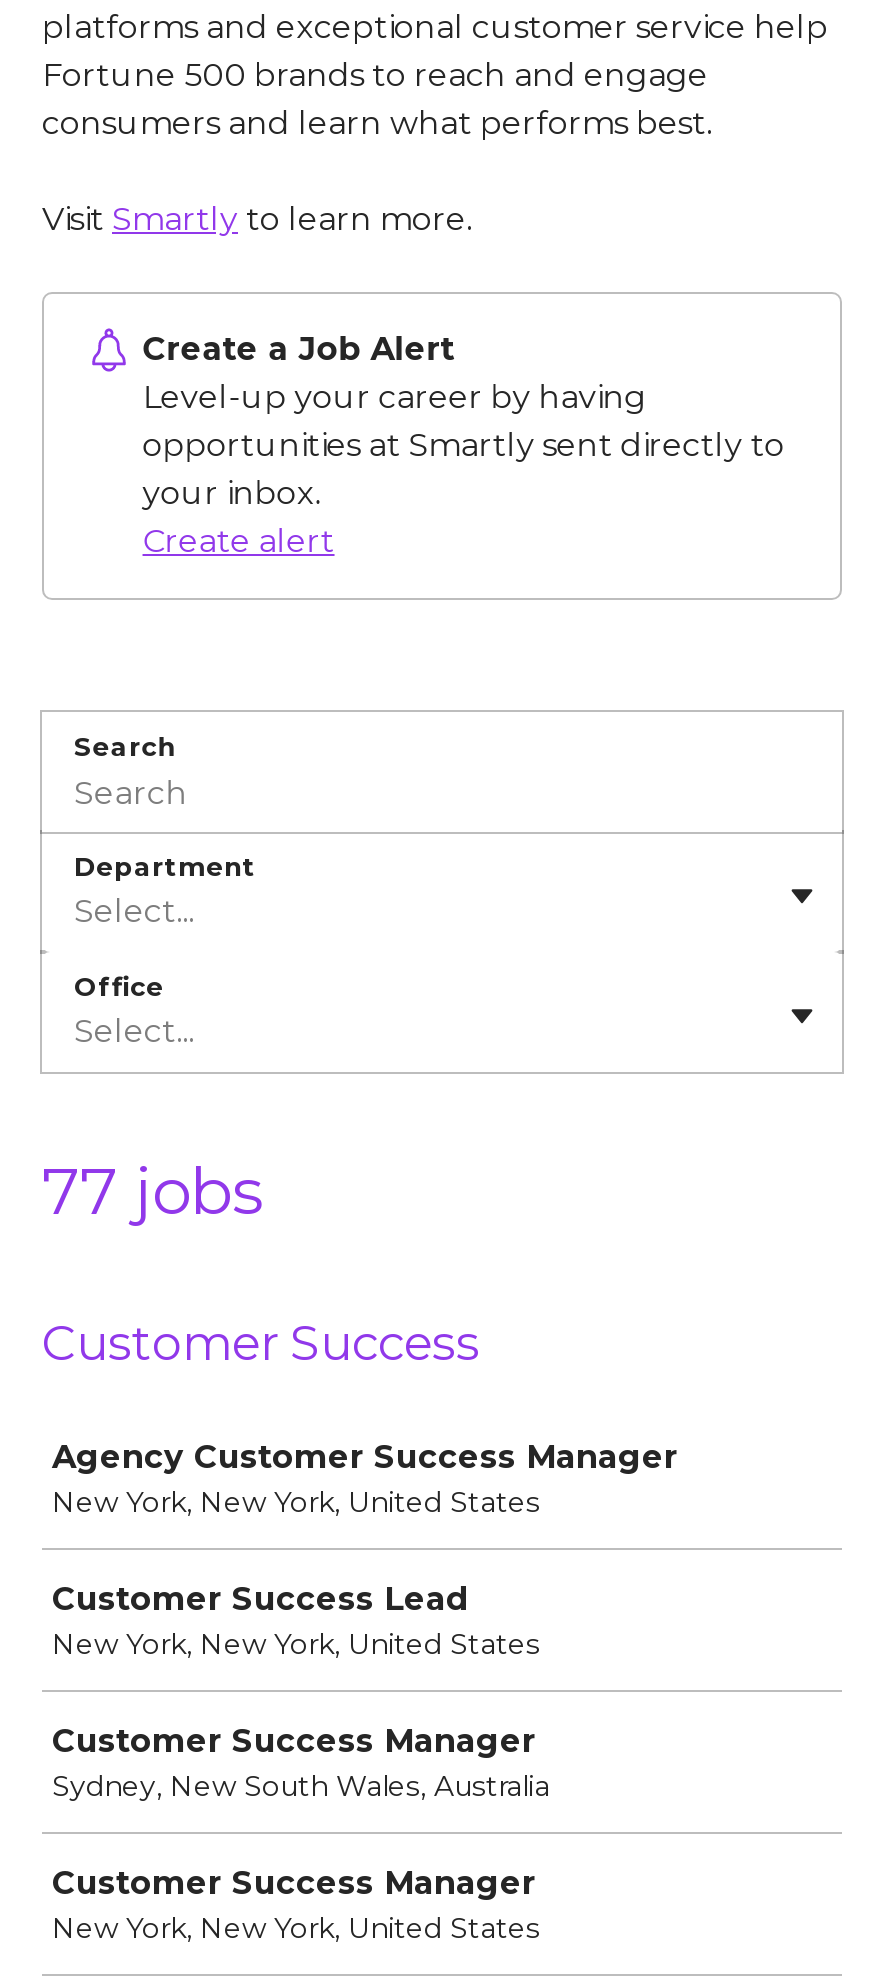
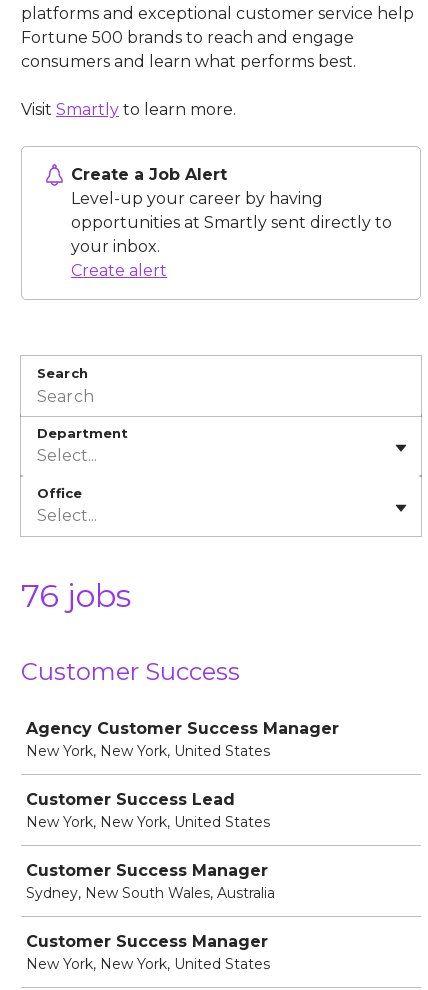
[42,1152,262,1230] 77 jobs -> [21,576,131,615] 76 jobs

